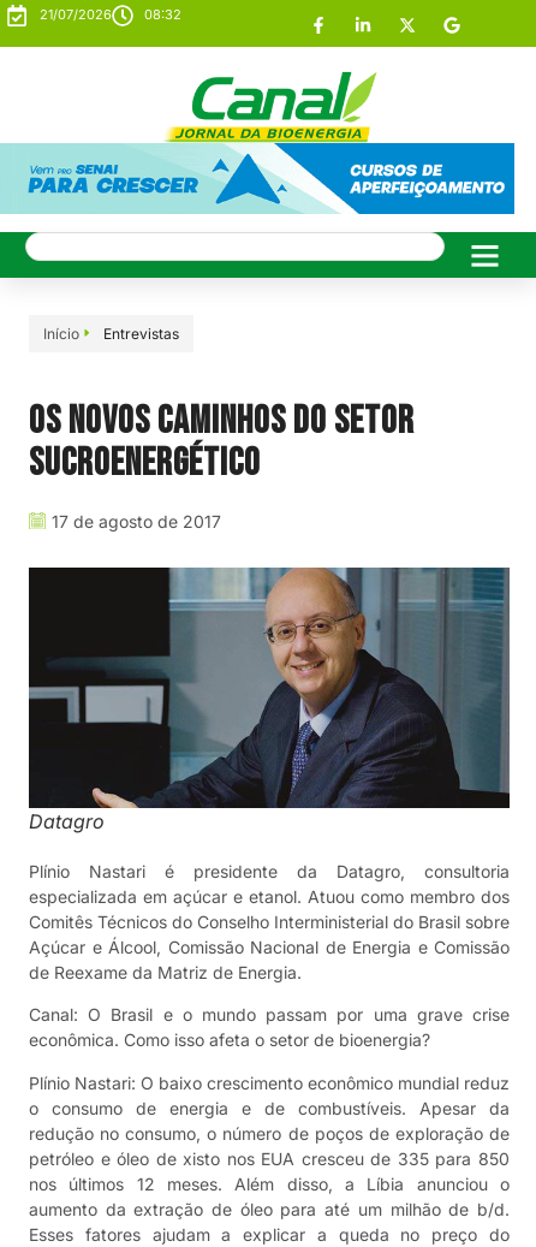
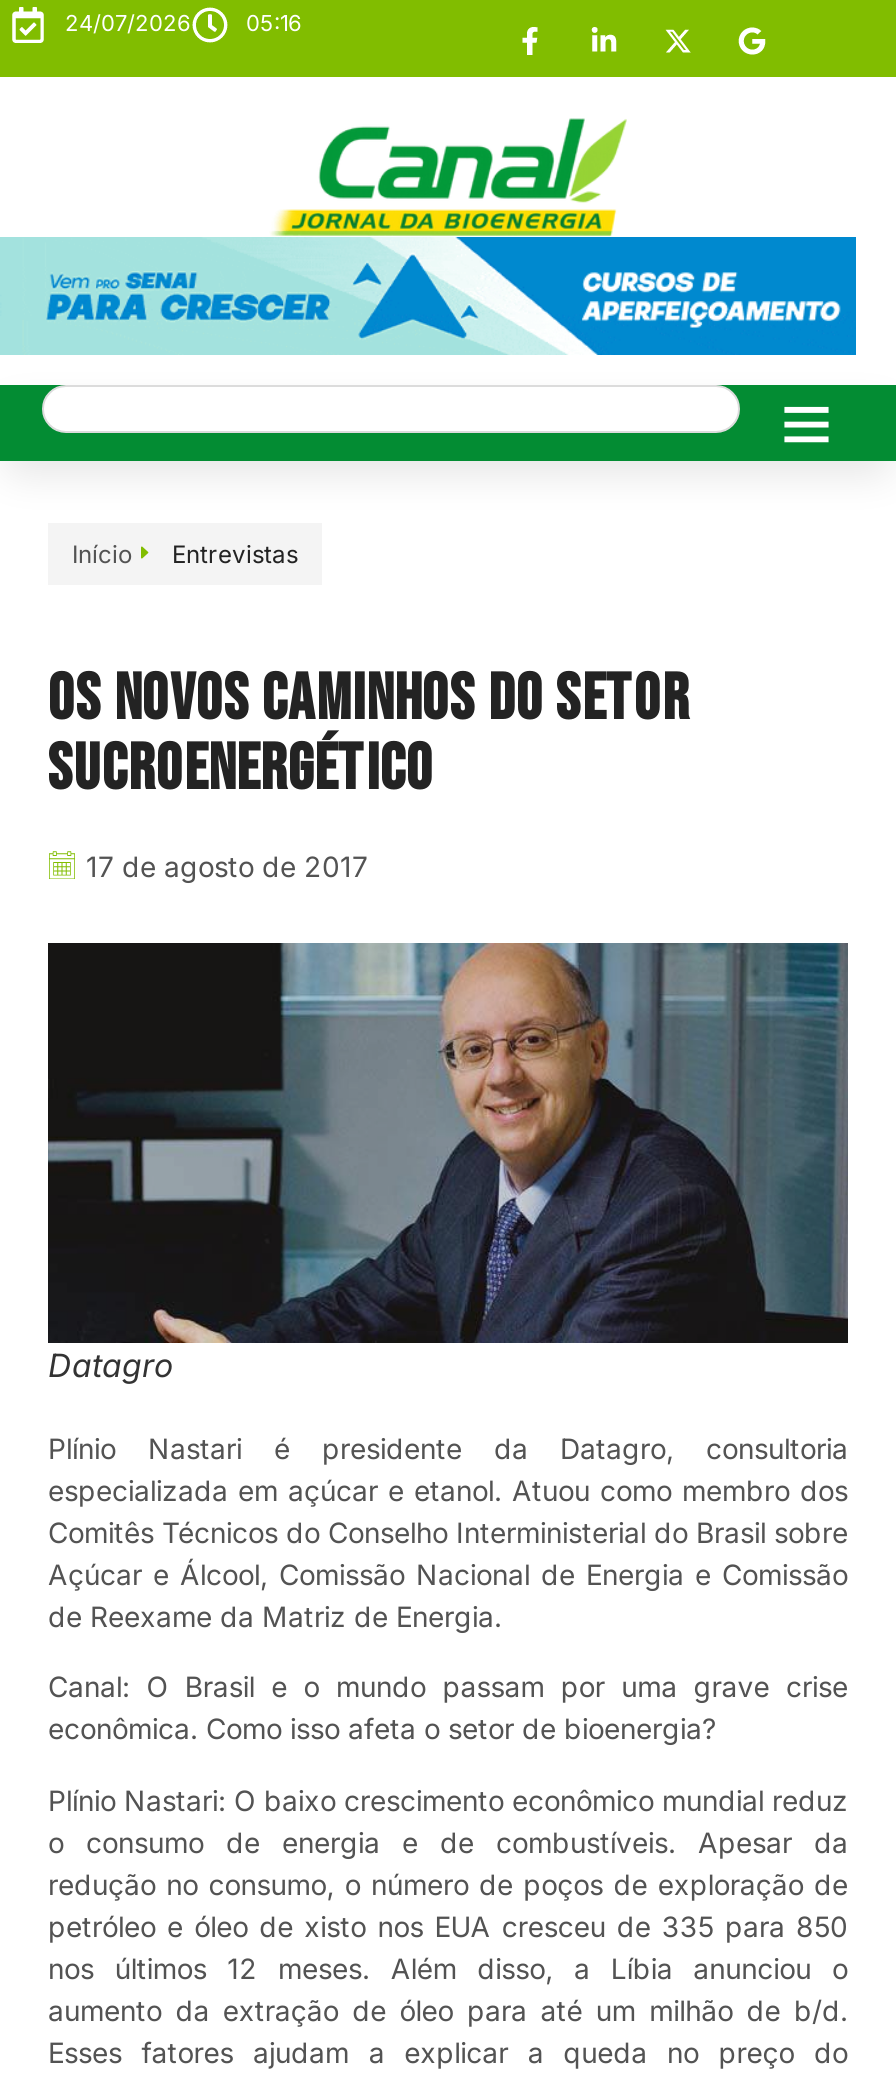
[39,6,111,23] 21/07/2026 -> [65,9,191,37] 24/07/2026
[144,6,181,23] 08:32 -> [246,9,302,37] 05:16

